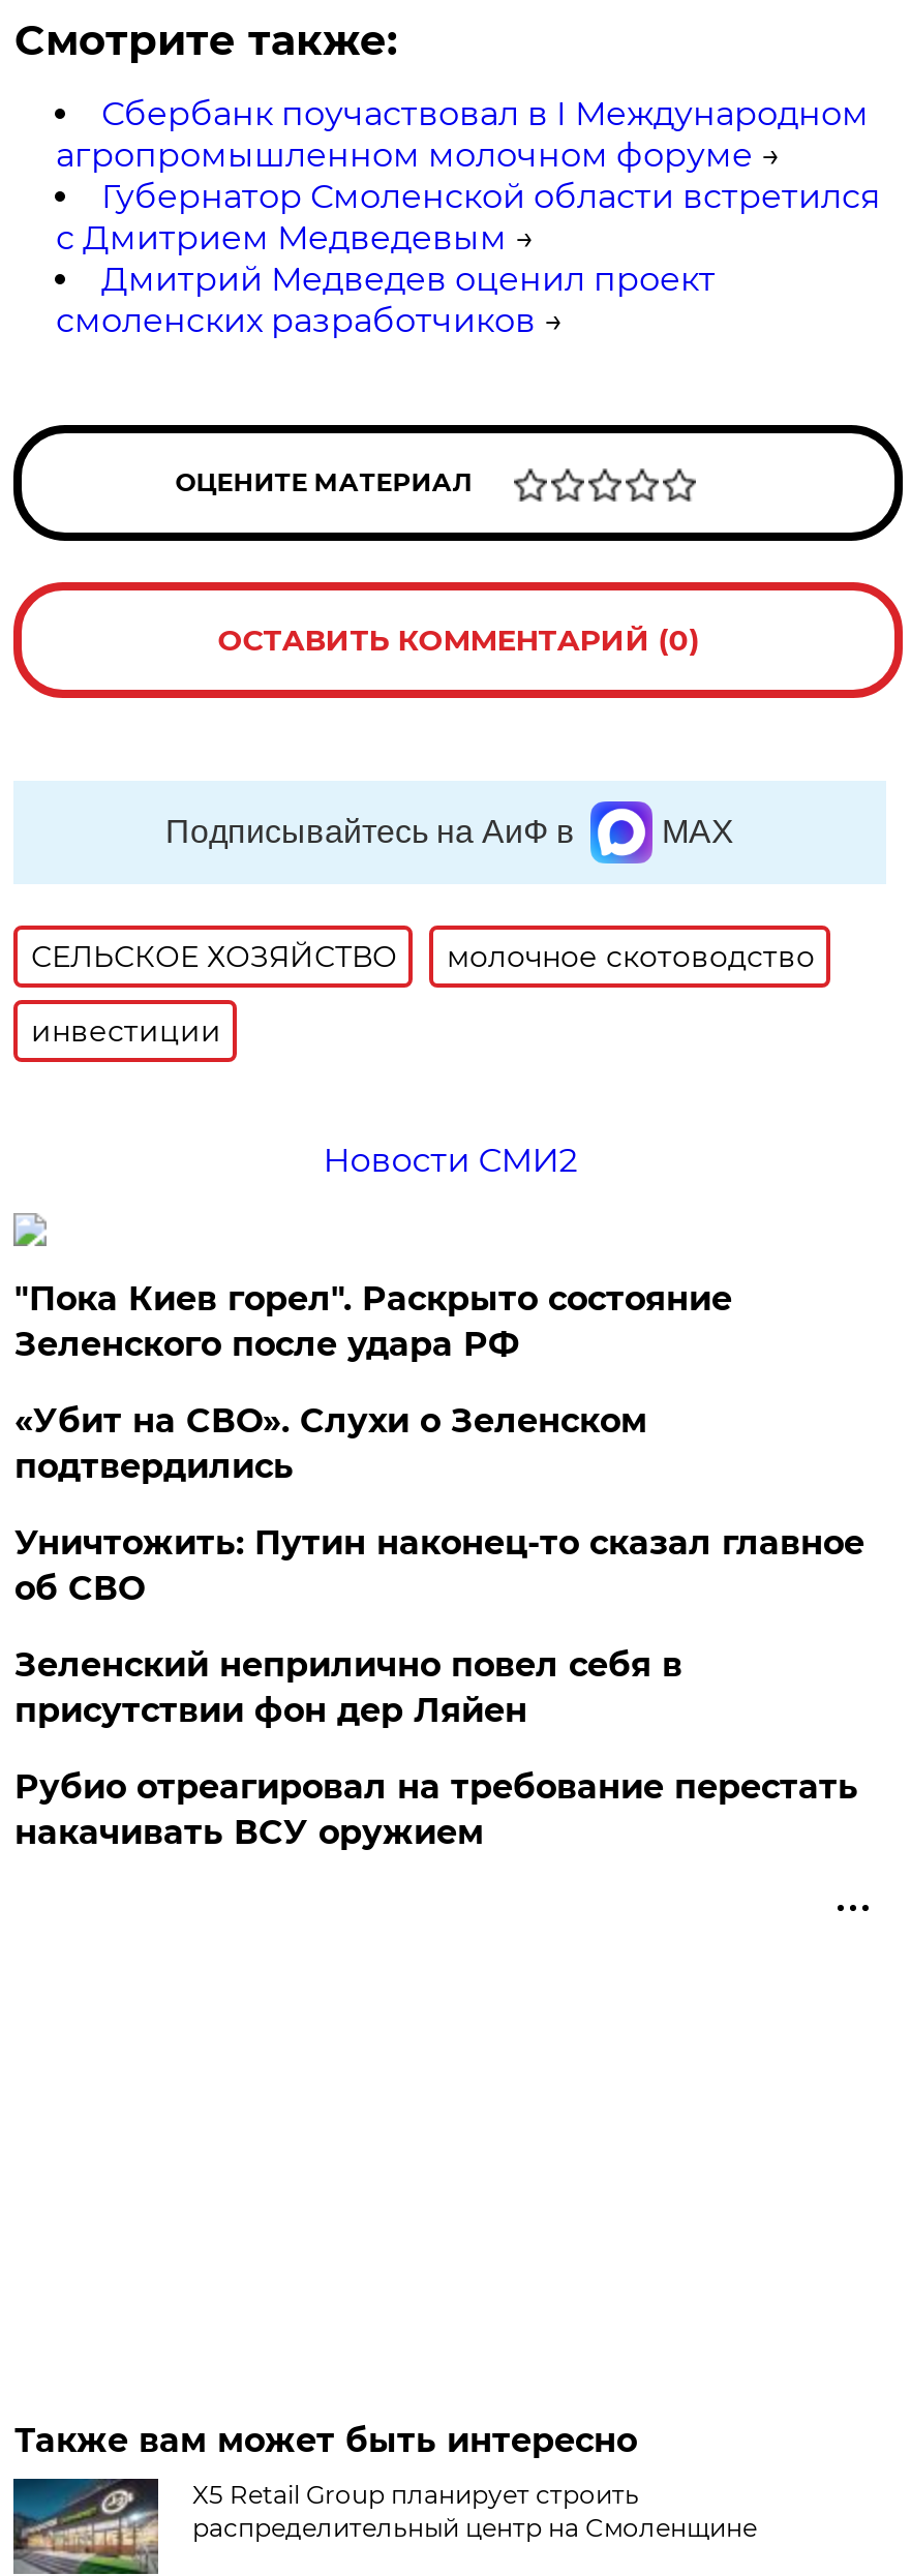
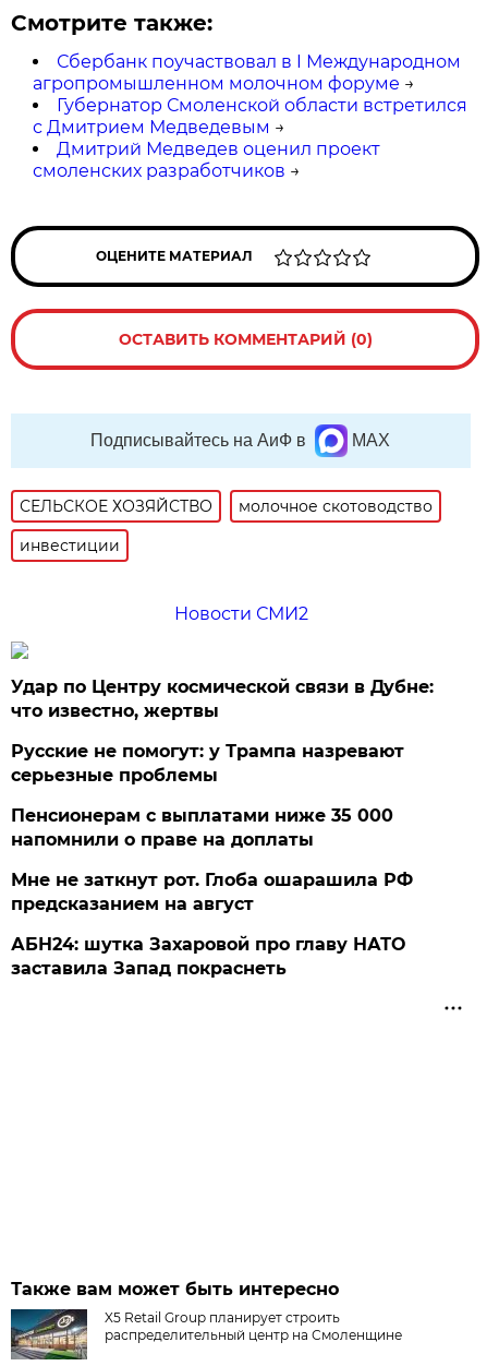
[14,1280,732,1364] "Пока Киев горел". Раскрыто состояние | Зеленского после удара РФ -> [11,677,434,721] Удар по Центру космической связи в Дубне: | что известно, жертвы
[14,1402,647,1486] «Убит на СВО». Слухи о Зеленском | подтвердились -> [11,741,405,786] Русские не помогут: у Трампа назревают | серьезные проблемы
[14,1524,864,1608] Уничтожить: Путин наконец-то сказал главное | об СВО -> [11,805,394,850] Пенсионерам с выплатами ниже 35 000 | напомнили о праве на доплаты
[14,1646,682,1731] Зеленский неприлично повел cебя в | присутствии фон дер Ляйен -> [11,870,413,915] Мне не заткнут рот. Глоба ошарашила РФ | предсказанием на август
[14,1768,858,1853] Рубио отреагировал на требование перестать | накачивать ВСУ оружием -> [11,934,406,979] АБН24: шутка Захаровой про главу НАТО | заставила Запад покраснеть

